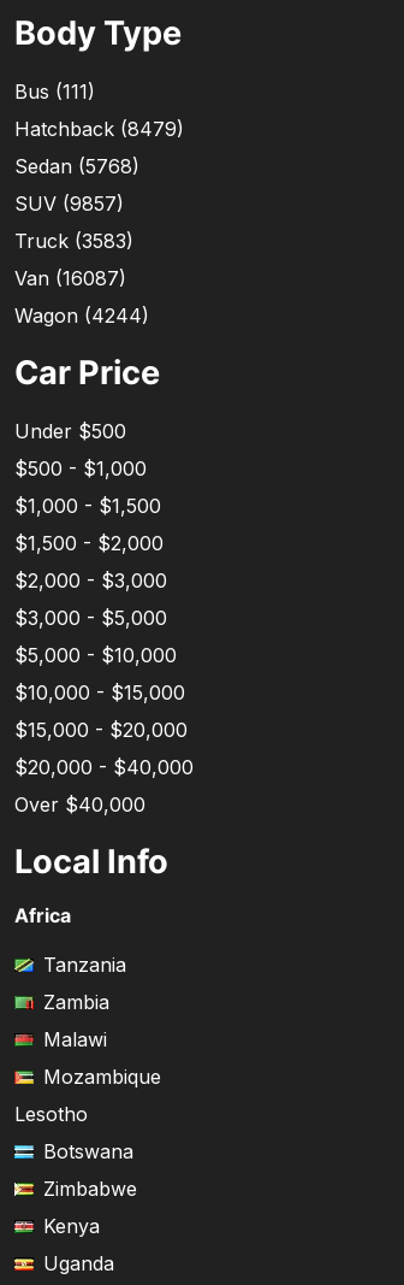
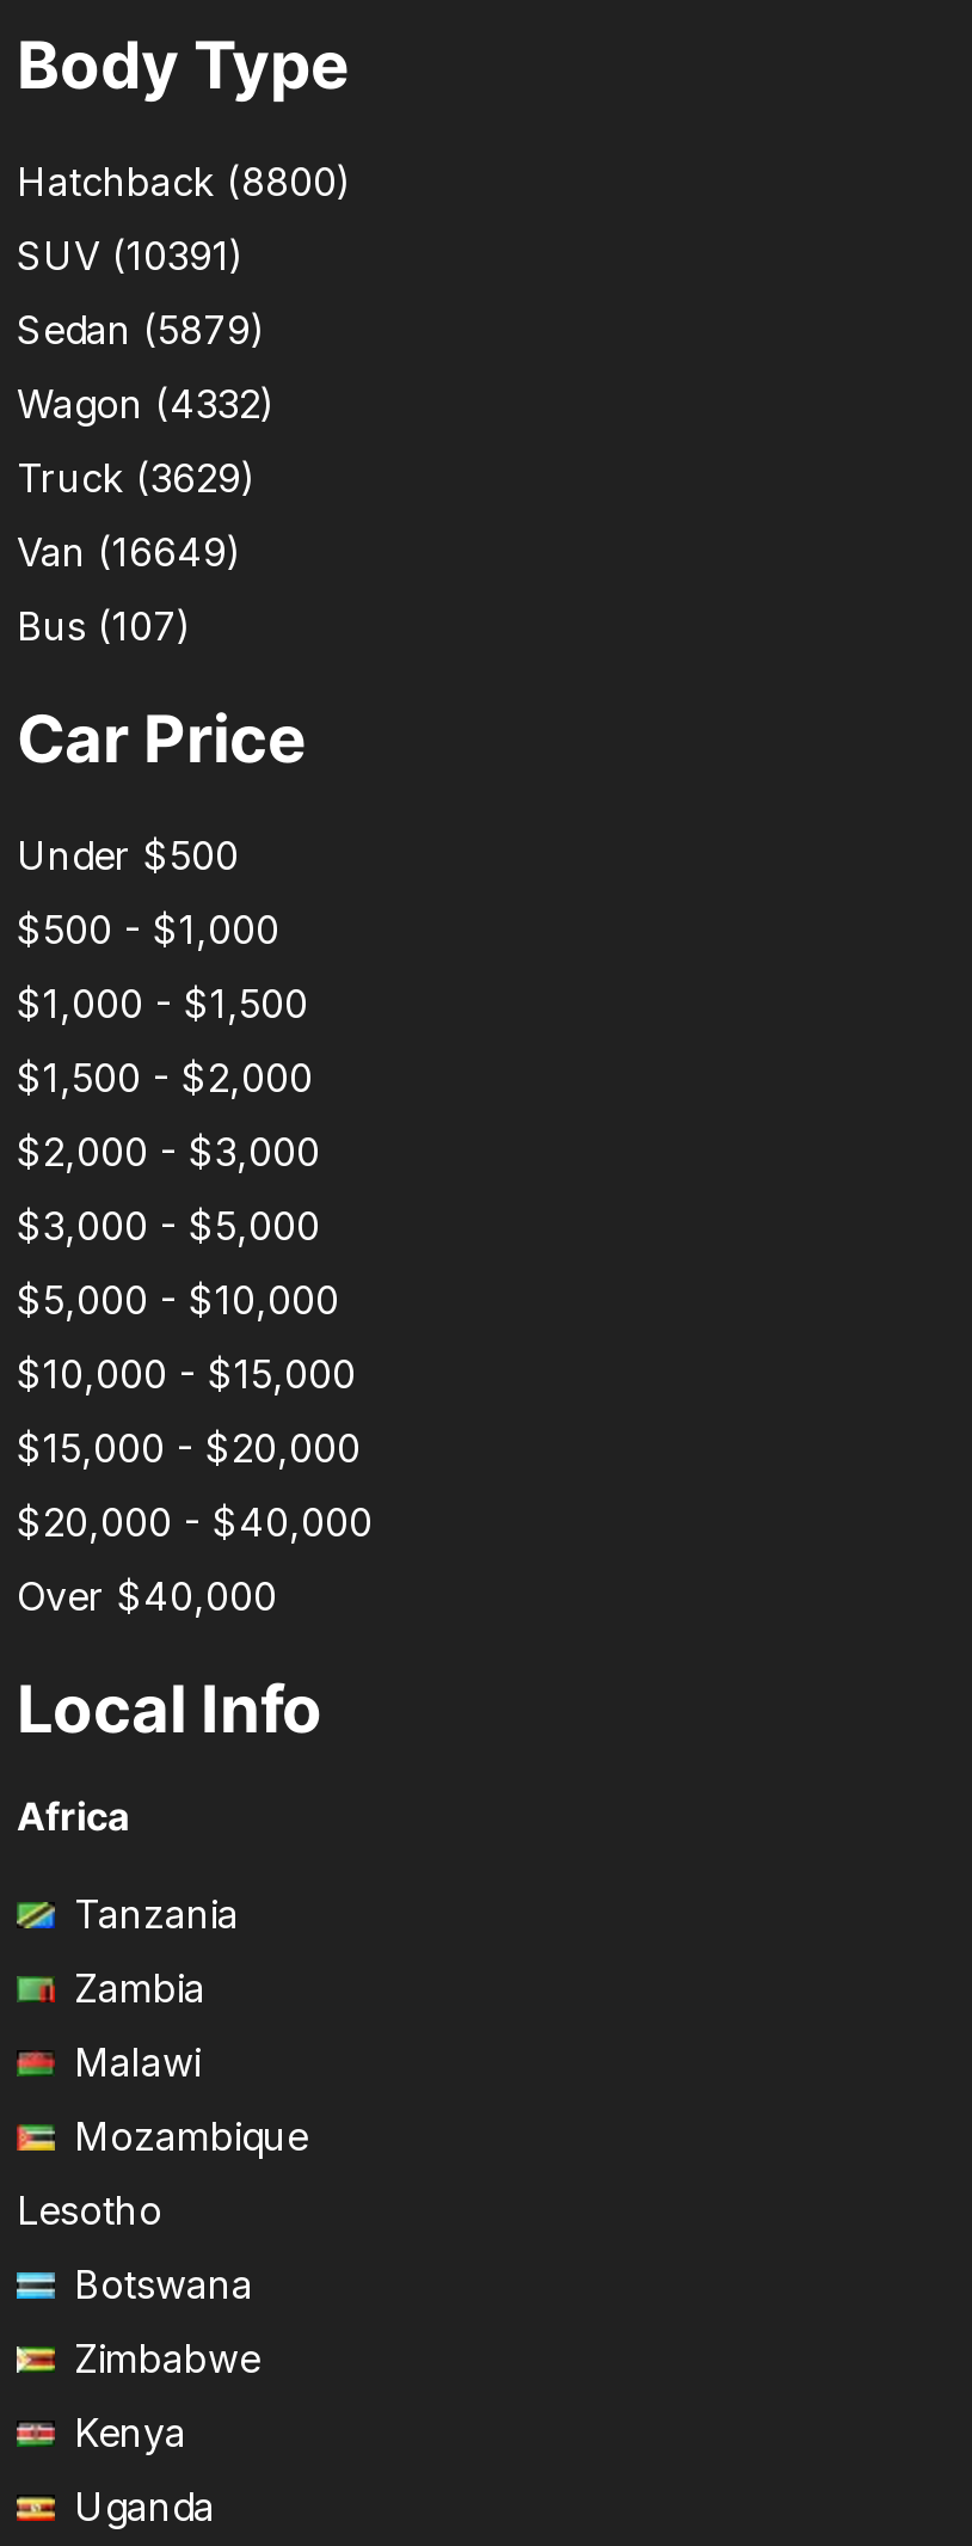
[14,80,95,104] Bus (111) -> [17,158,351,206] Hatchback (8800)
[14,117,184,141] Hatchback (8479) -> [17,232,244,280] SUV (10391)
[14,154,139,178] Sedan (5768) -> [17,306,265,354] Sedan (5879)
[14,192,124,216] SUV (9857) -> [17,380,275,428] Wagon (4332)
[14,229,133,253] Truck (3583) -> [17,454,256,502] Truck (3629)
[14,266,126,290] Van (16087) -> [17,529,241,576] Van (16649)
[14,304,149,328] Wagon (4244) -> [17,603,191,650] Bus (107)

